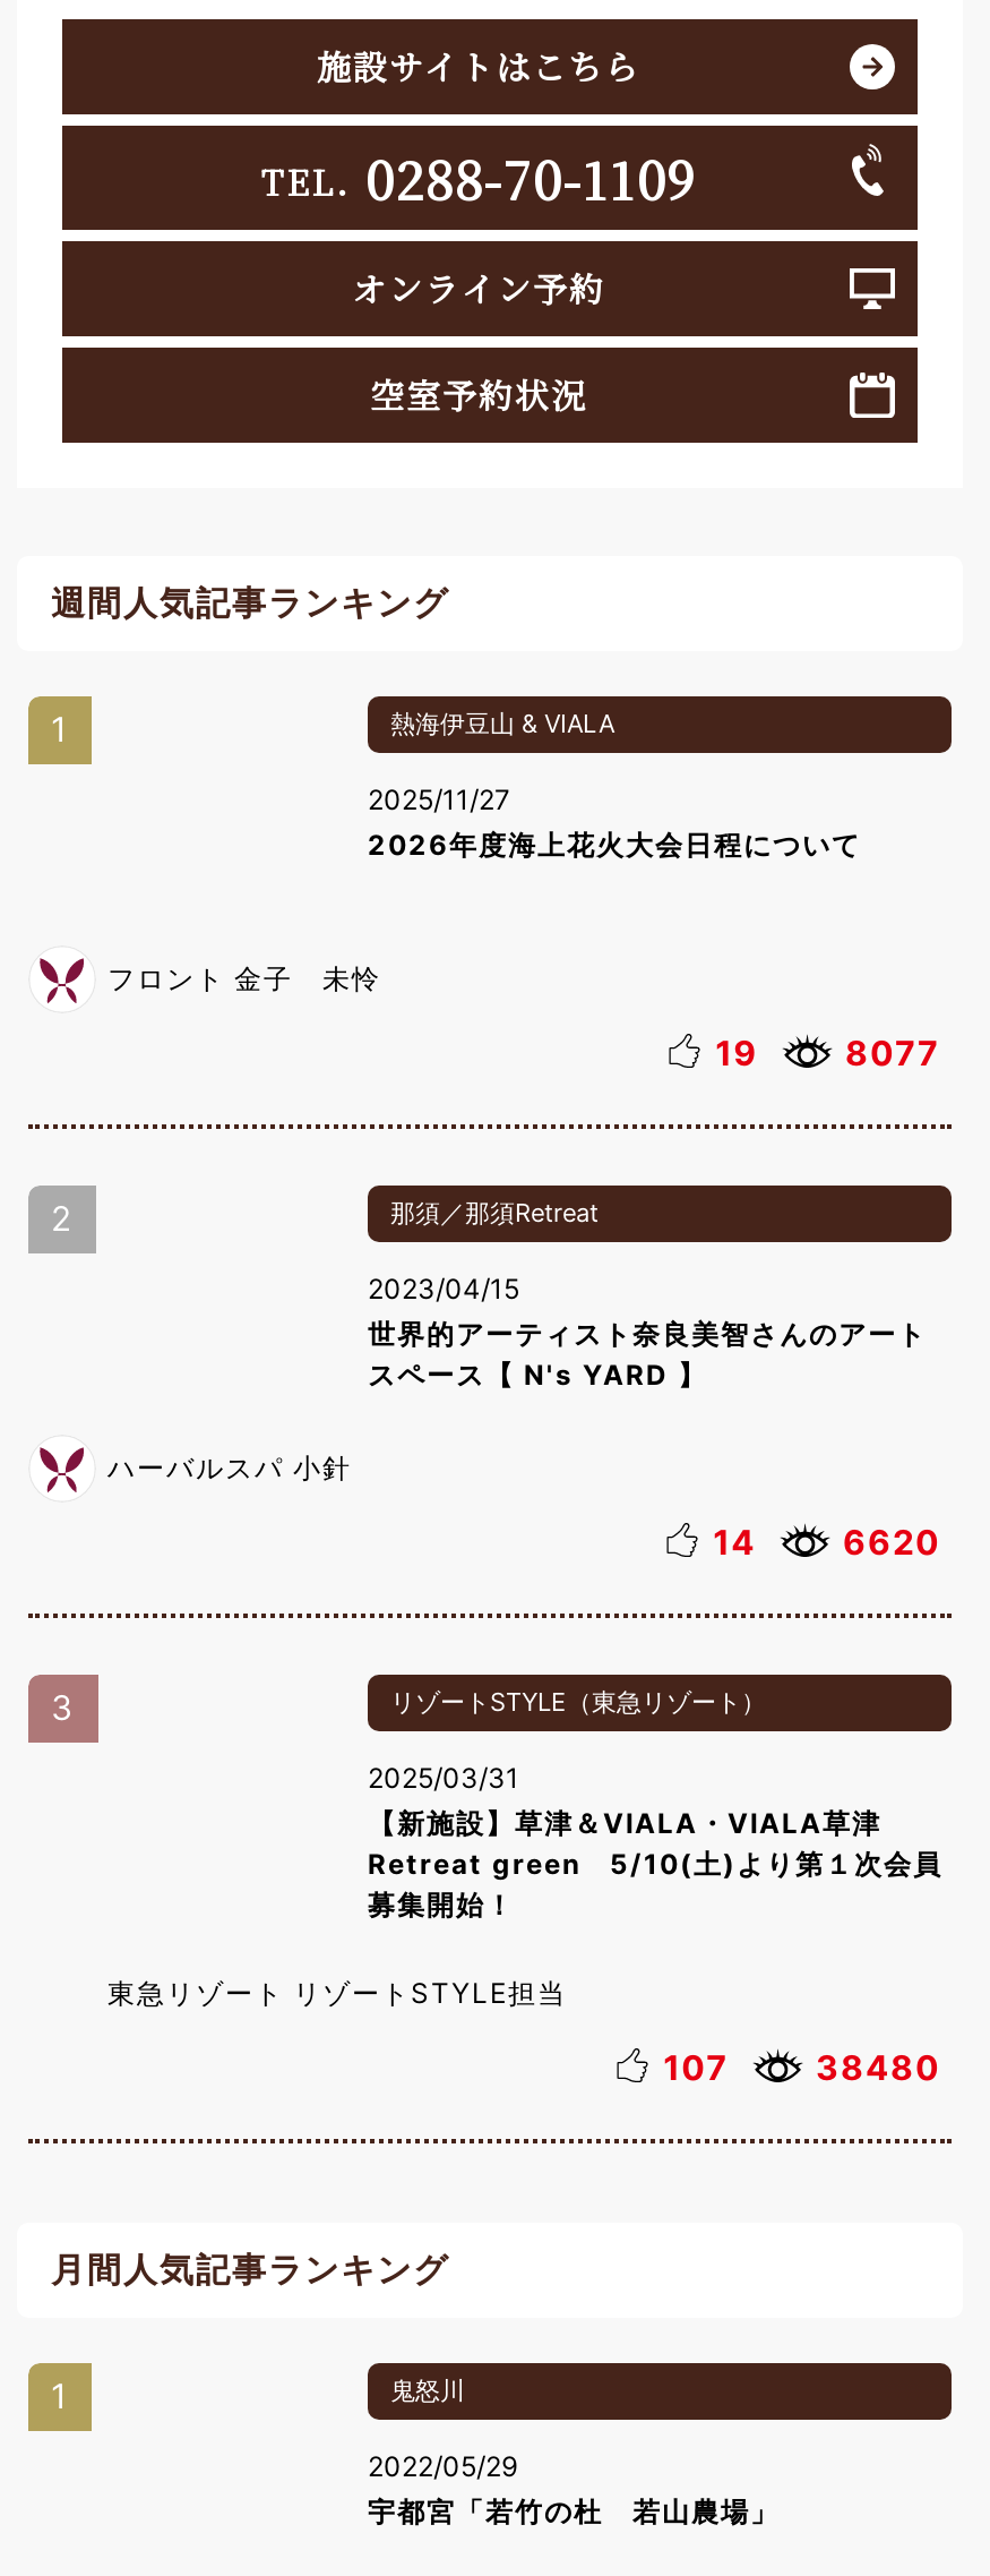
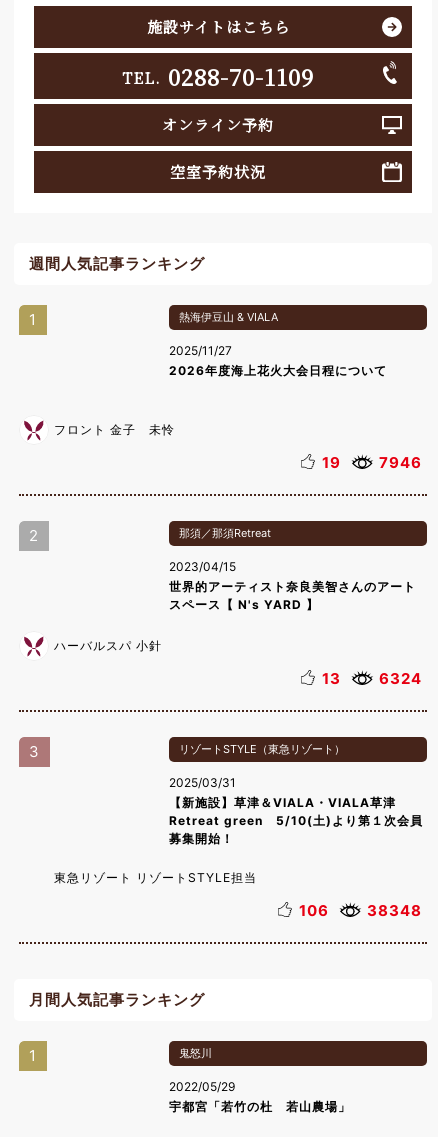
[845,1032,940,1075] 8077 -> [379,453,422,472] 7946
[713,1521,756,1564] 14 -> [322,669,341,688] 13
[843,1521,940,1564] 6620 -> [379,669,422,688] 6324
[663,2046,729,2089] 107 -> [299,901,329,920] 106
[816,2046,940,2089] 38480 -> [367,901,422,920] 38348

